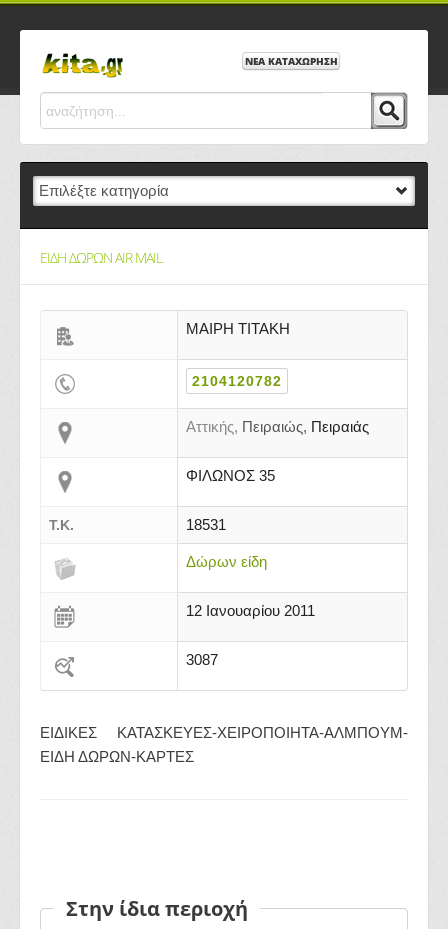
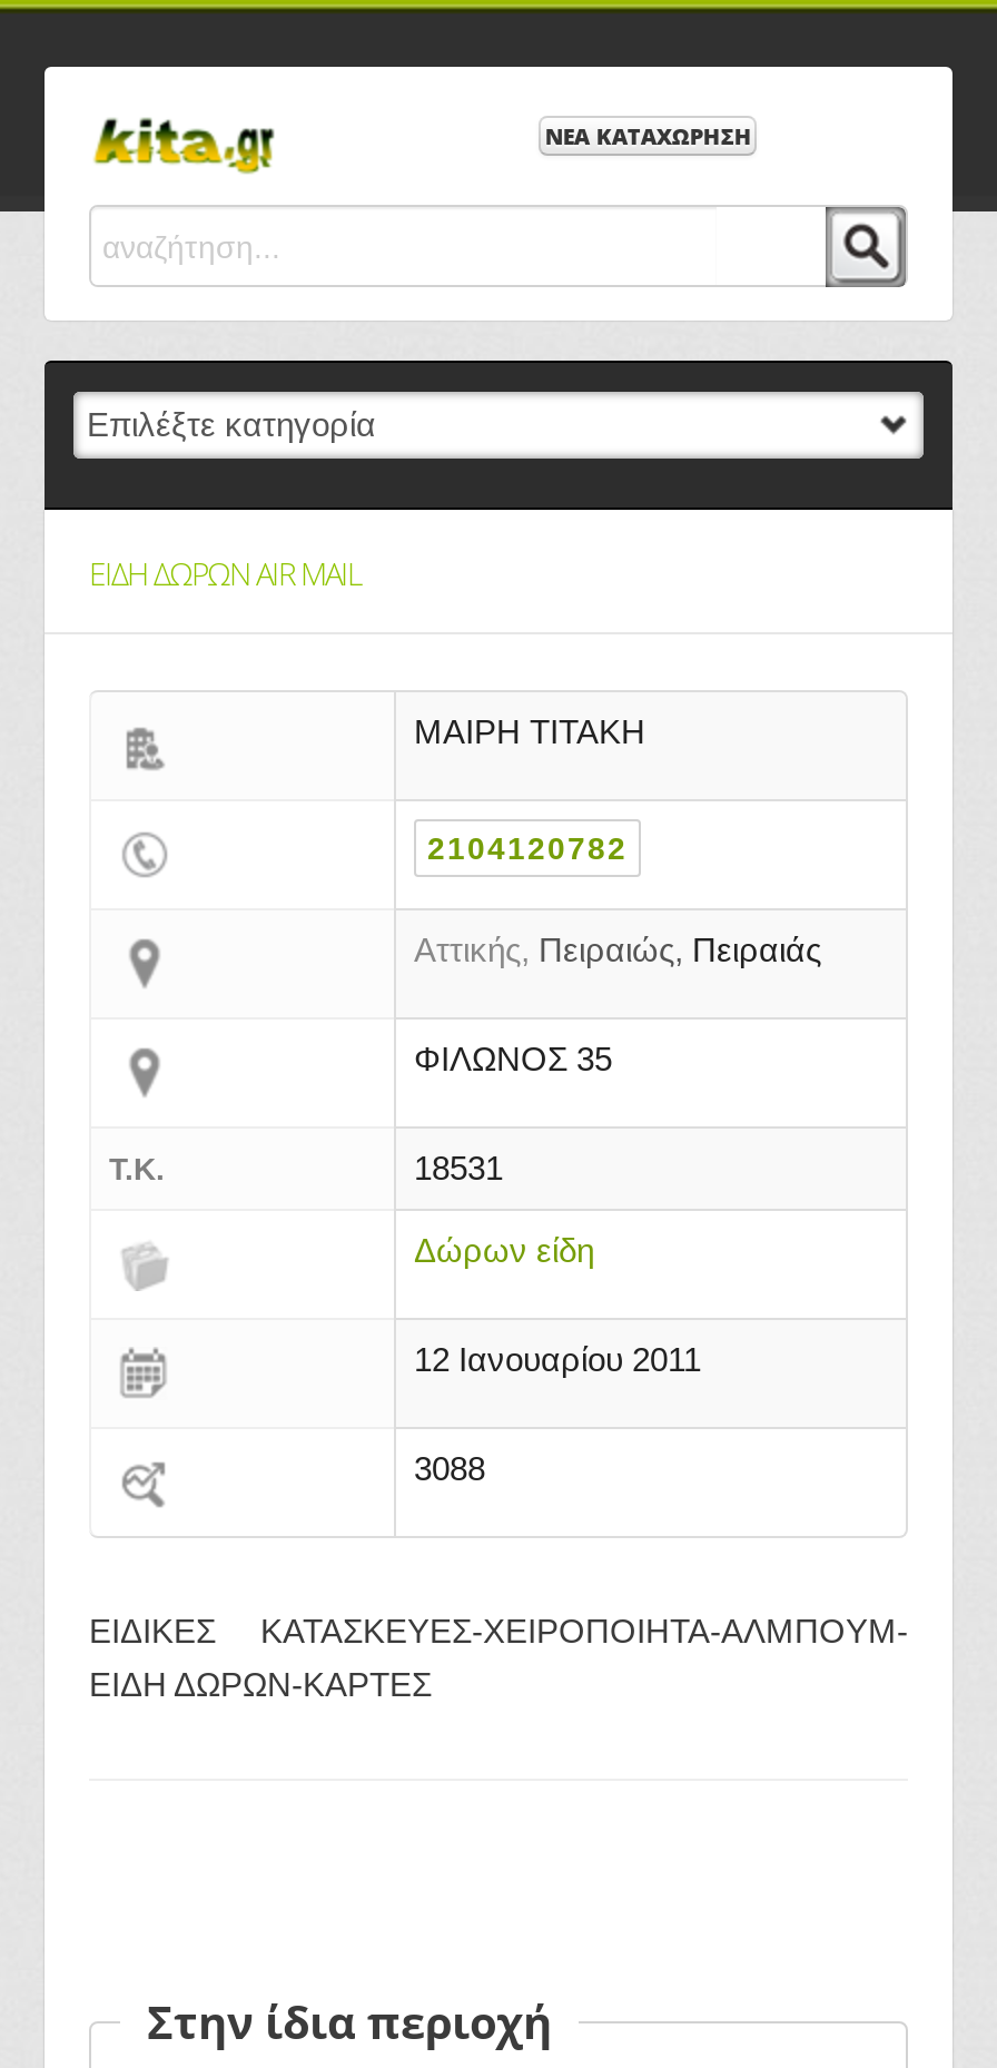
[186,651,218,668] 3087 -> [414,1449,485,1487] 3088

